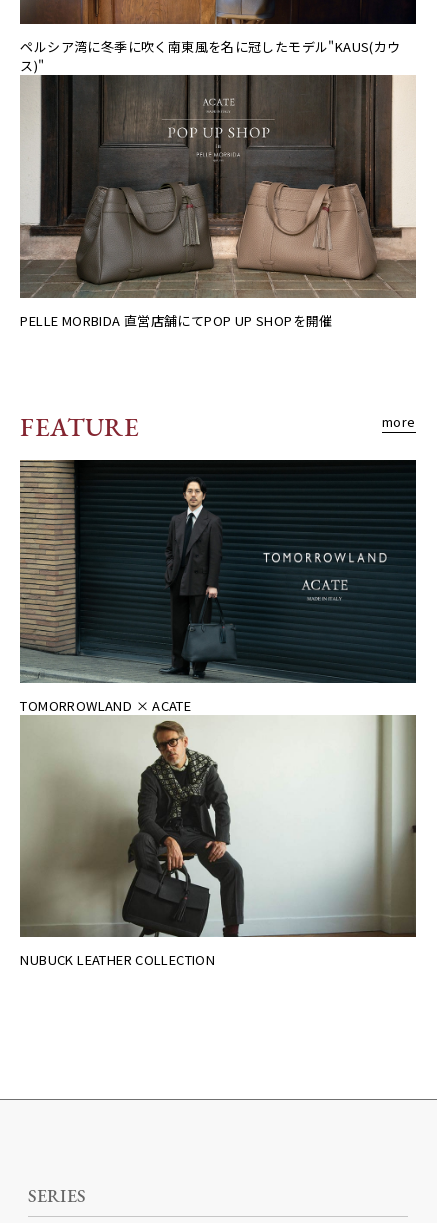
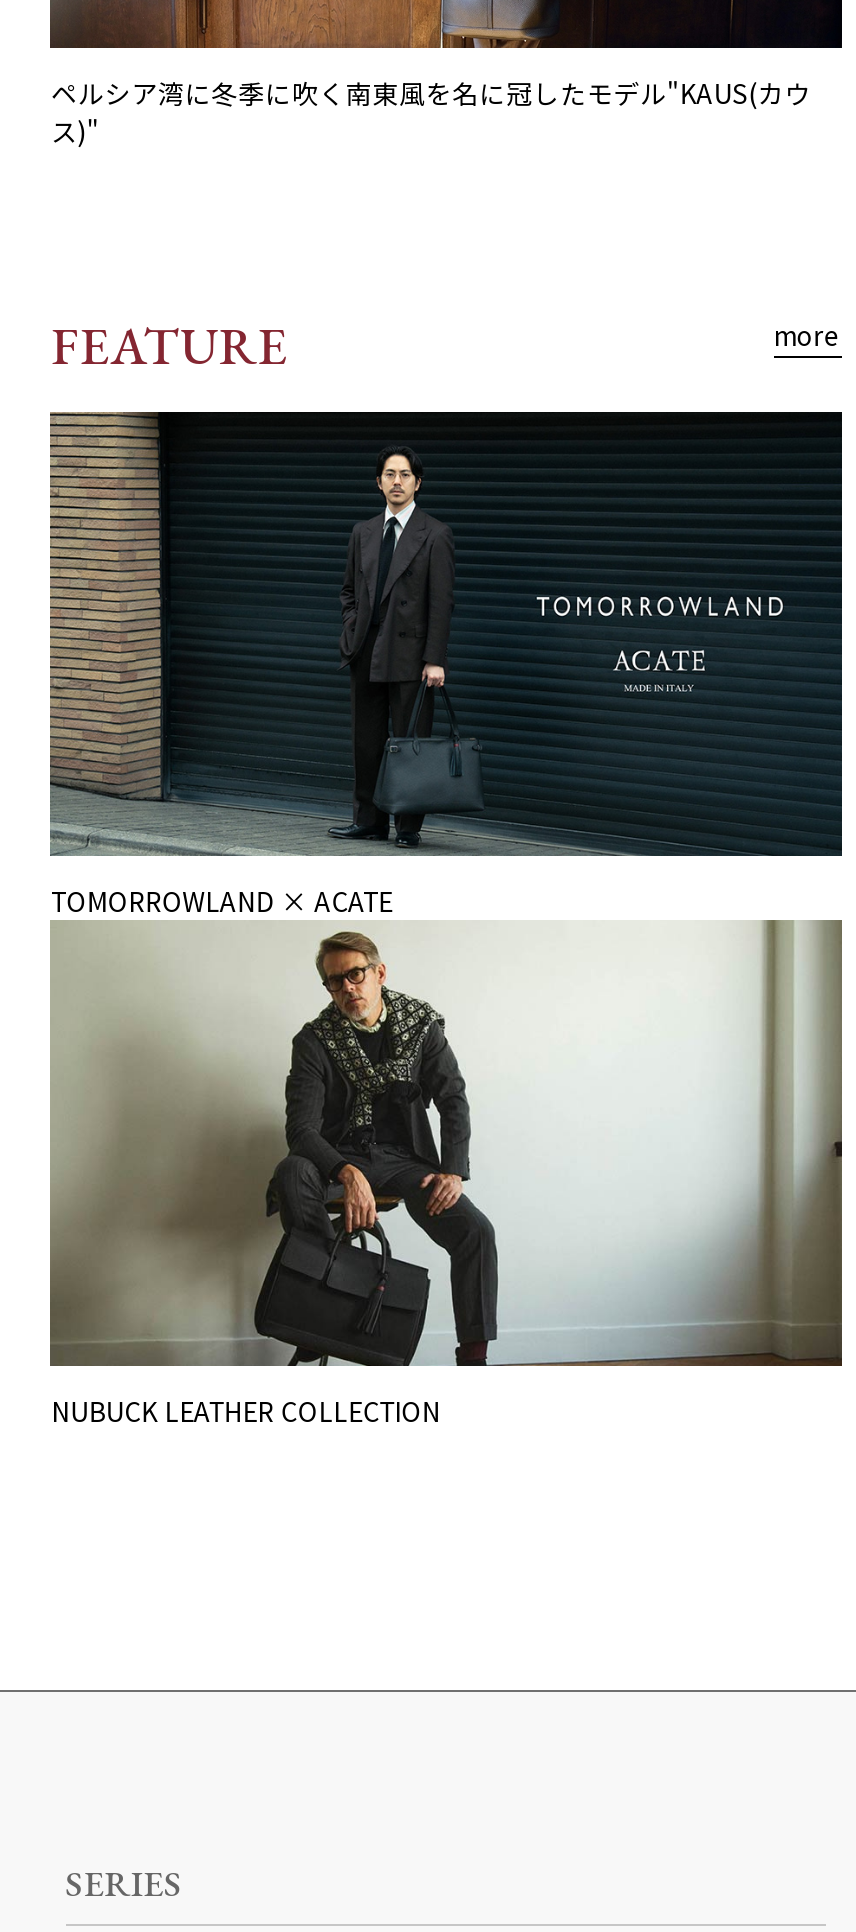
[20,74,417,330] [image] | PELLE MORBIDA 直営店舗にてPOP UP SHOPを開催 -> none

